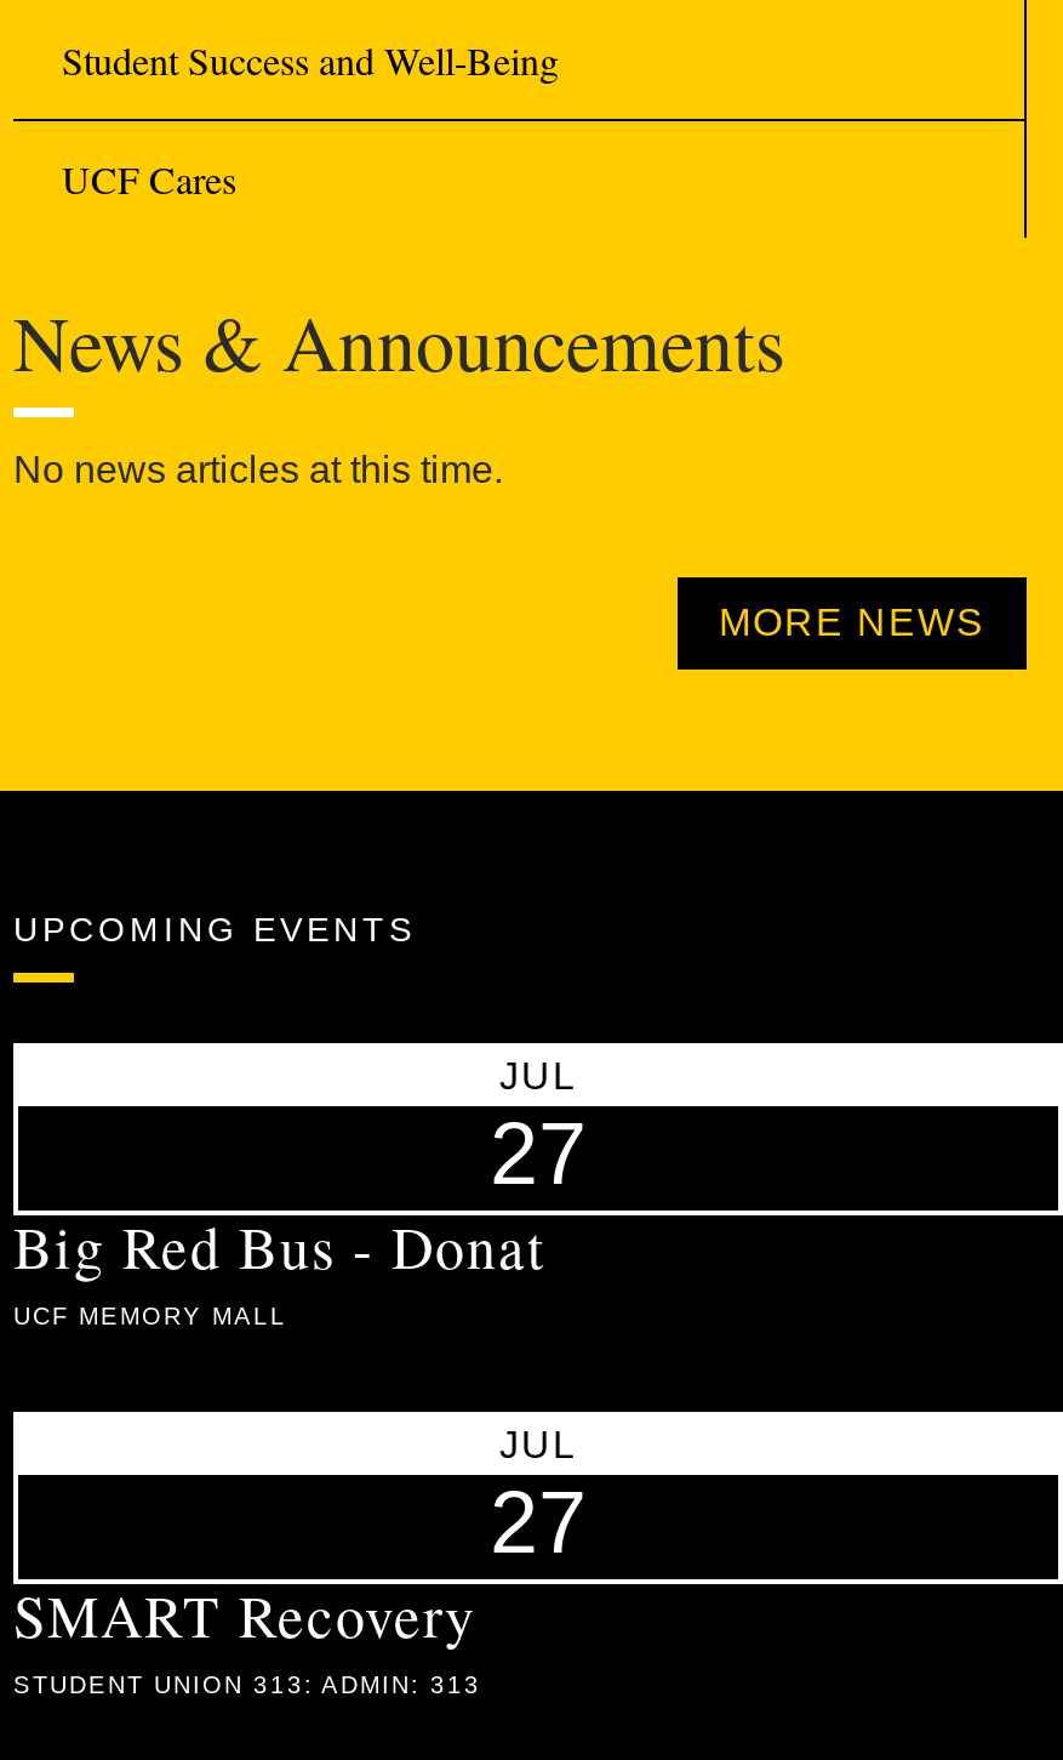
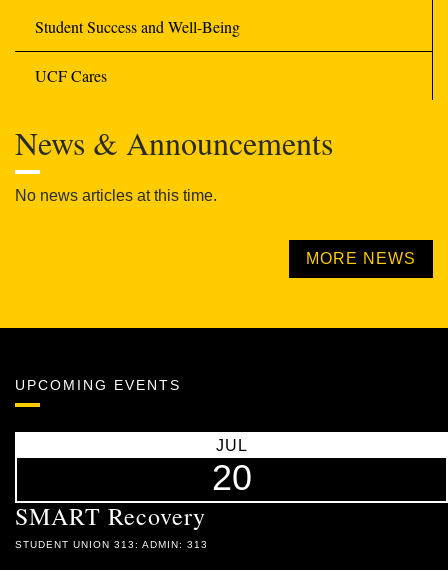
[13,1103,587,1571] 27 | Big Red Bus - Donat | UCF MEMORY MALL | JUL | 27 -> [211,457,251,498] 20

